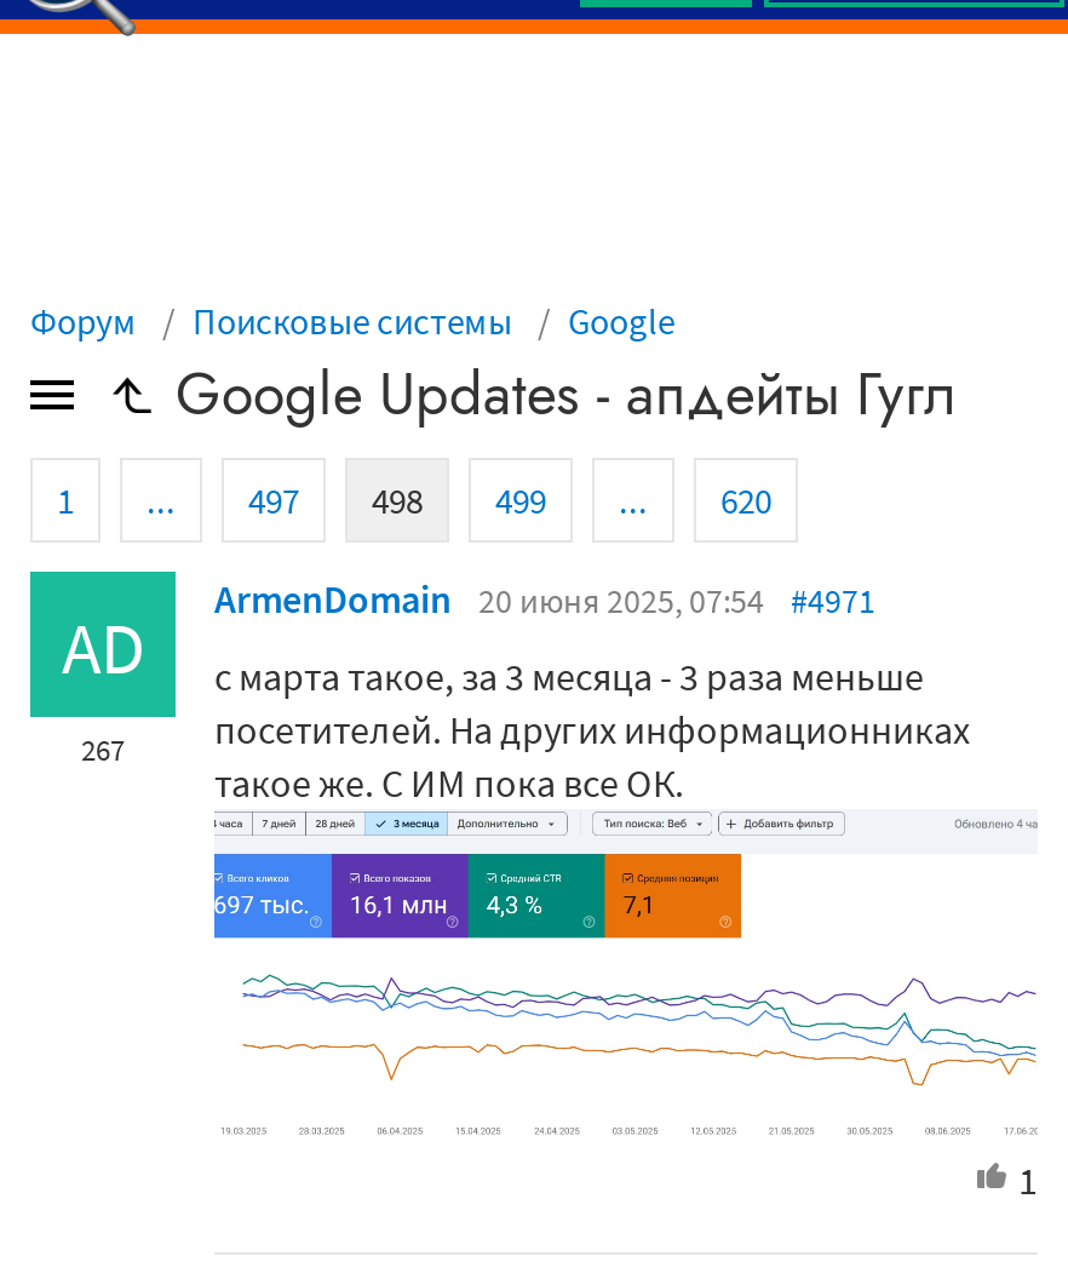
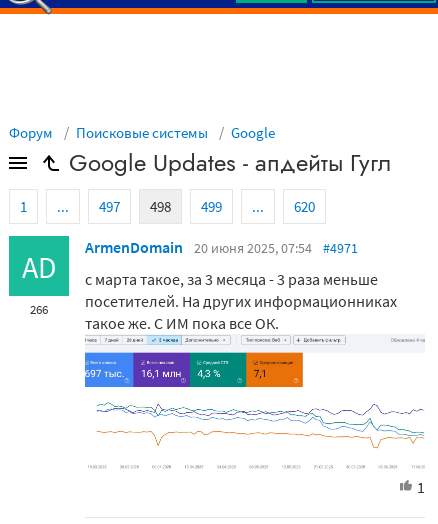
[81,732,125,768] 267 -> [30,302,48,317] 266

